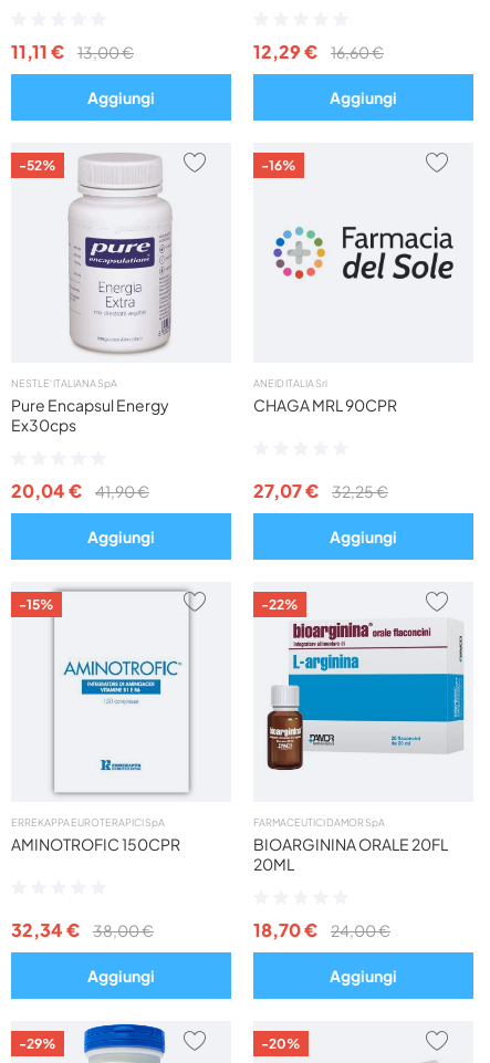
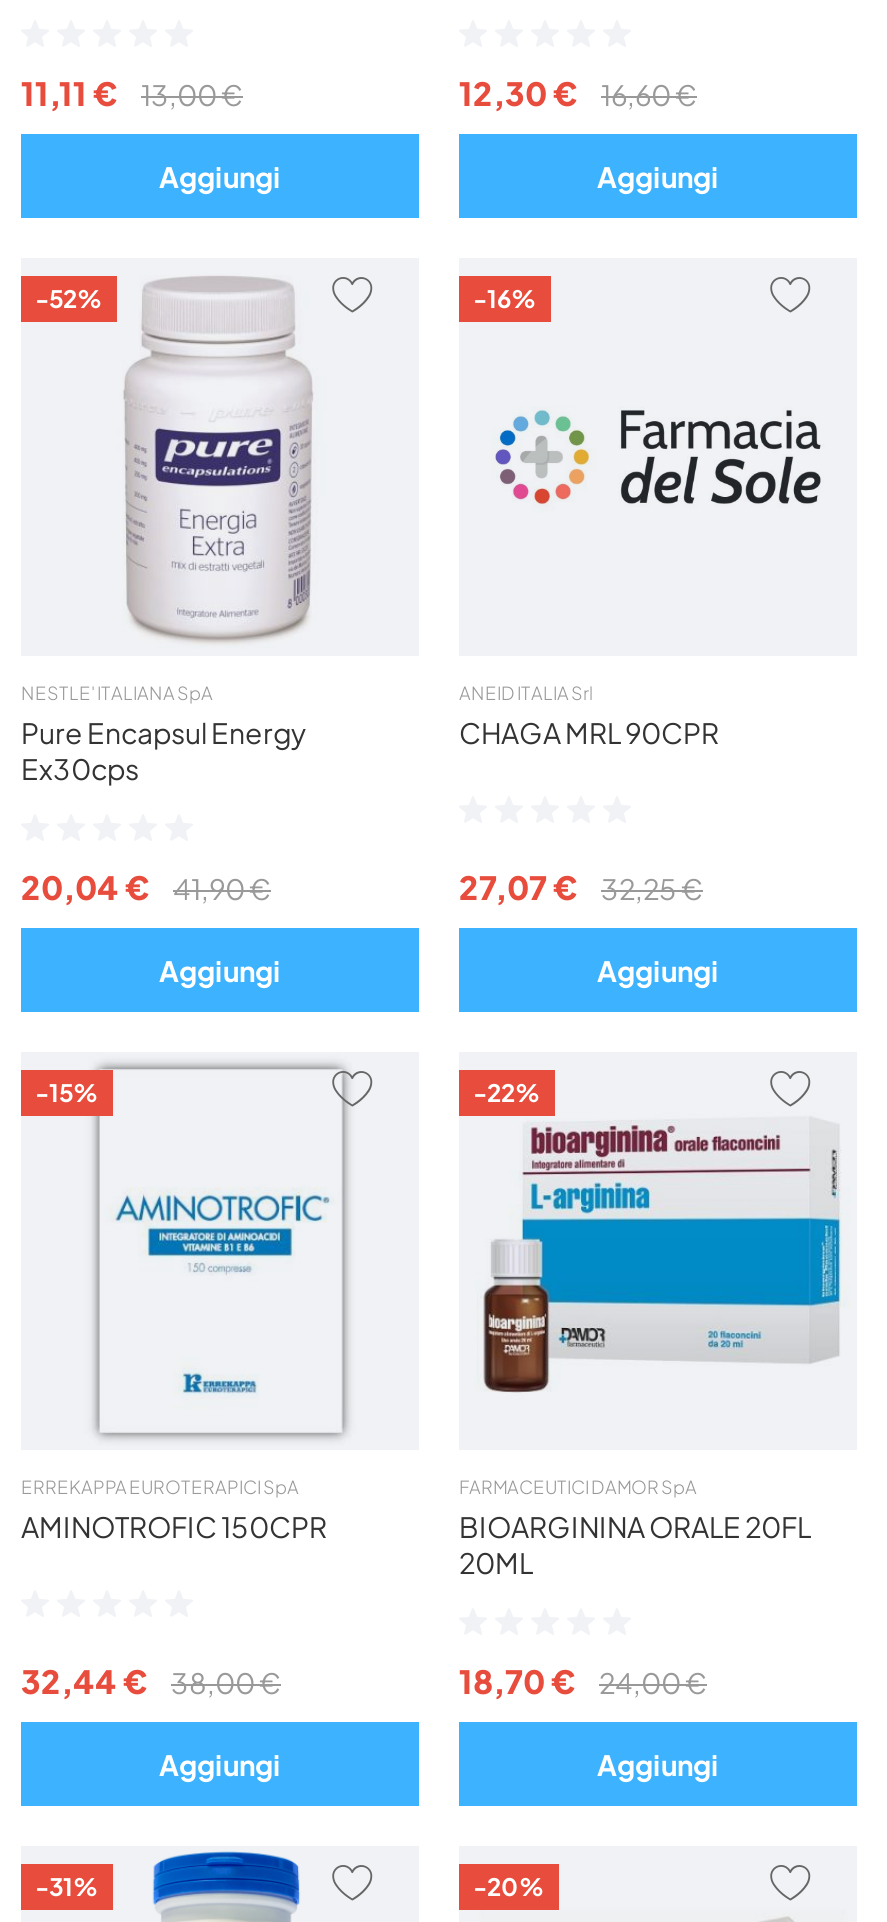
[253,39,384,63] 12,29 € 16,60 € -> [459,71,697,113] 12,30 € 16,60 €
[11,918,80,941] 32,34 € -> [21,1659,147,1701] 32,44 €
[19,1035,56,1051] -29% -> [35,1871,99,1901] -31%

